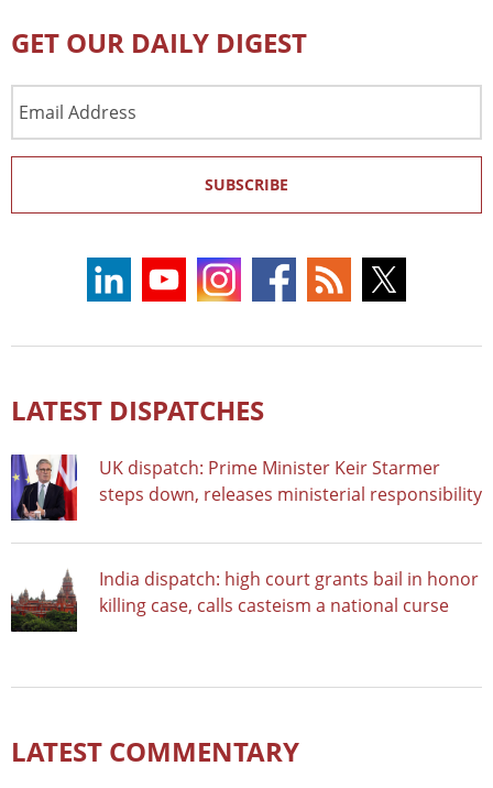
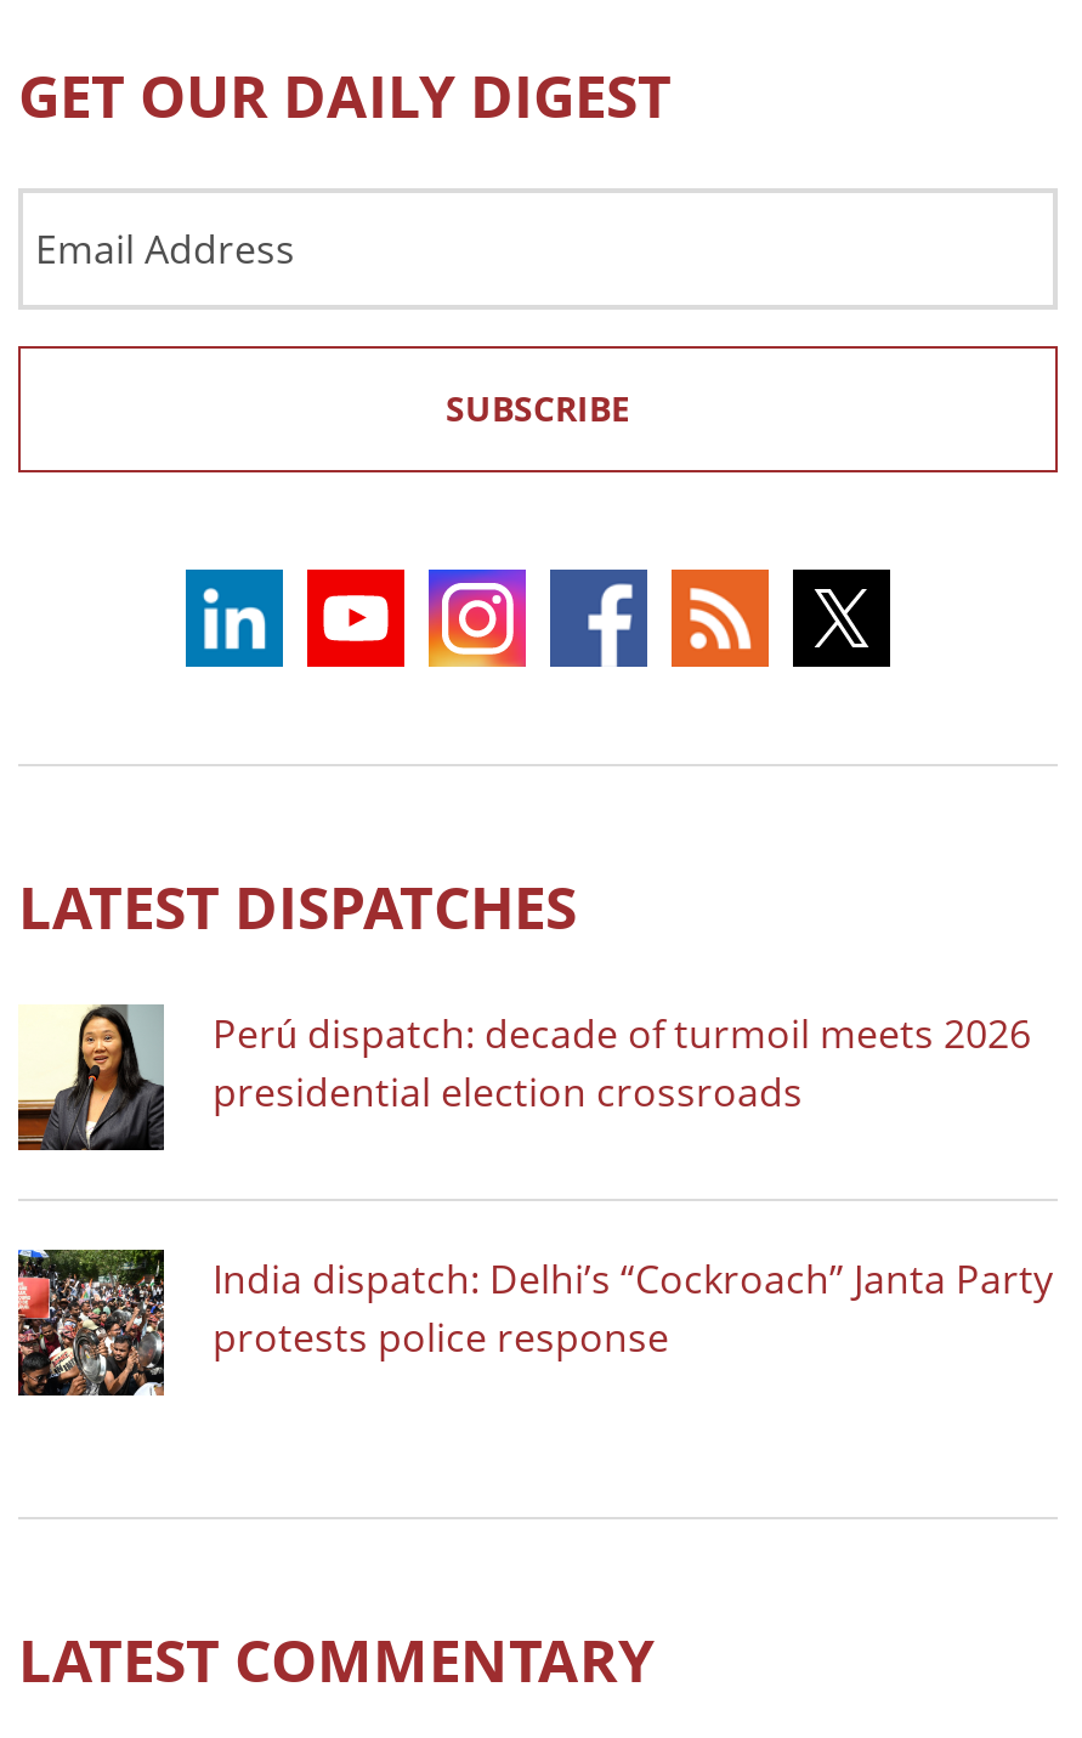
[10,453,482,522] [image] | UK dispatch: Prime Minister Keir Starmer | steps down, releases ministerial responsibility -> [16,1002,1031,1153] [image] | Perú dispatch: decade of turmoil meets 2026 | presidential election crossroads
[11,566,479,633] [image] | India dispatch: high court grants bail in honor | killing case, calls casteism a national curse -> [16,1247,1053,1398] [image] | India dispatch: Delhi’s “Cockroach” Janta Party | protests police response

